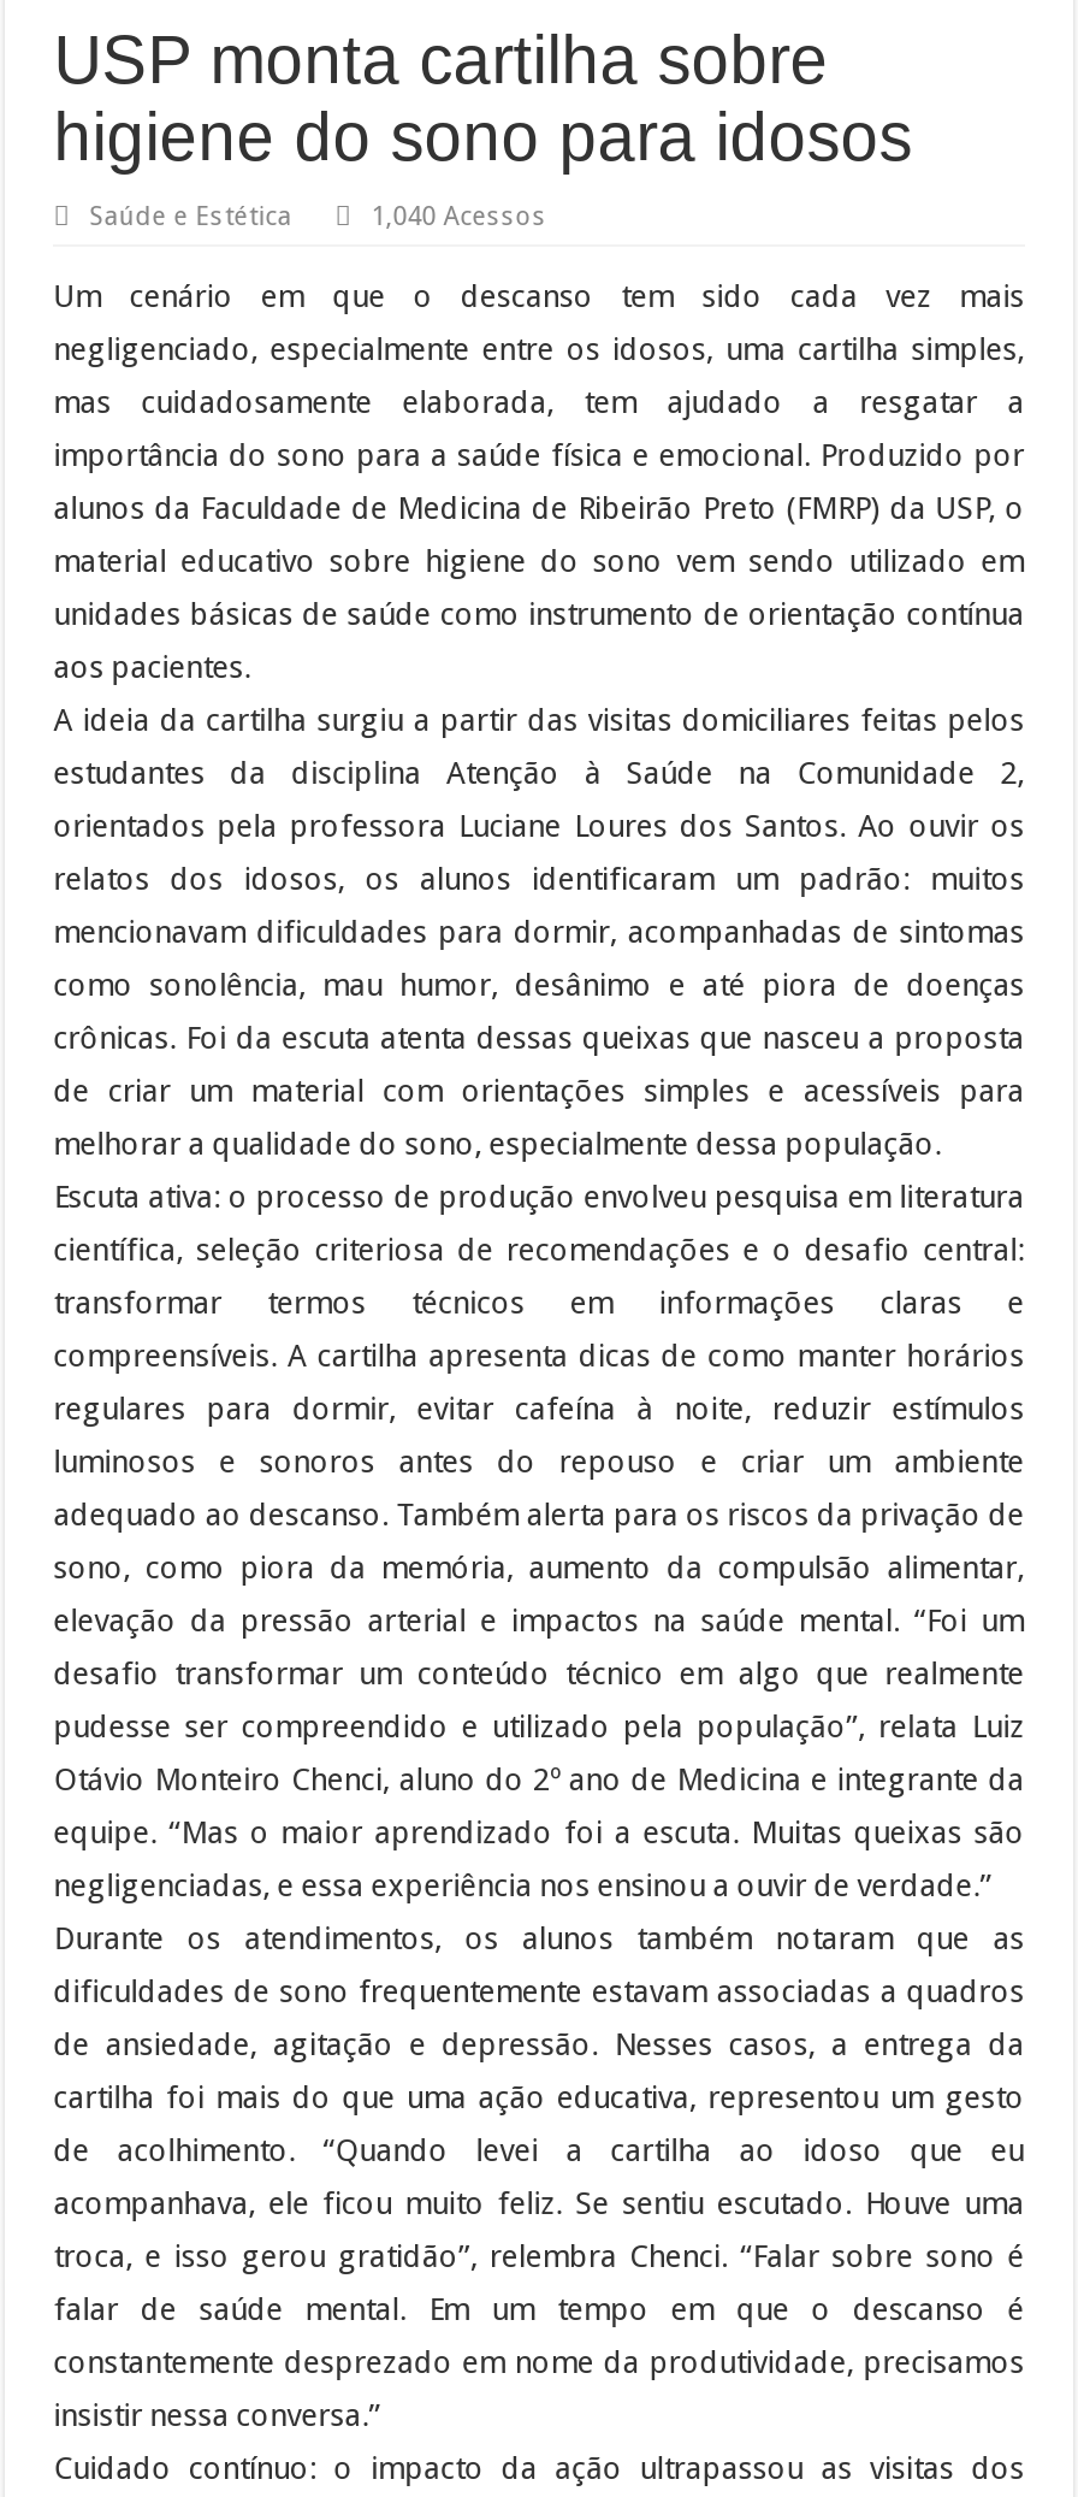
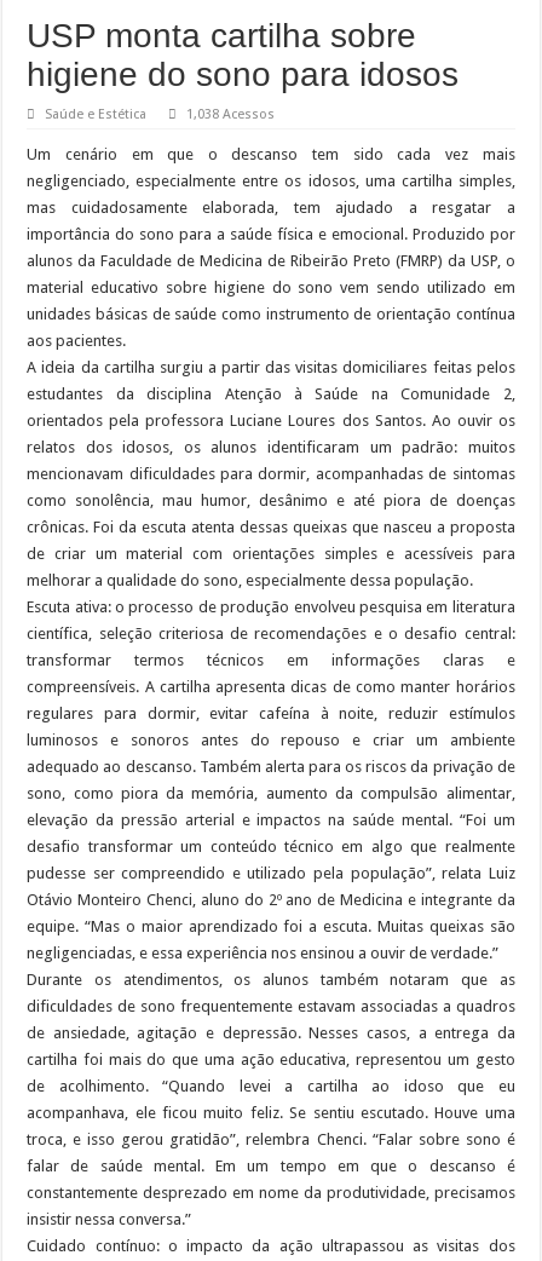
[371,200,547,231] 1,040 Acessos -> [187,106,275,122] 1,038 Acessos

